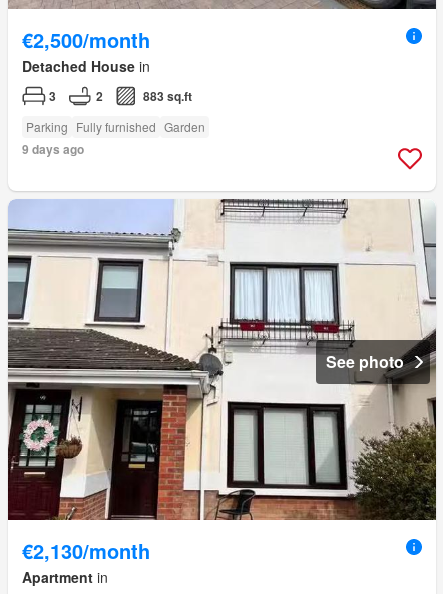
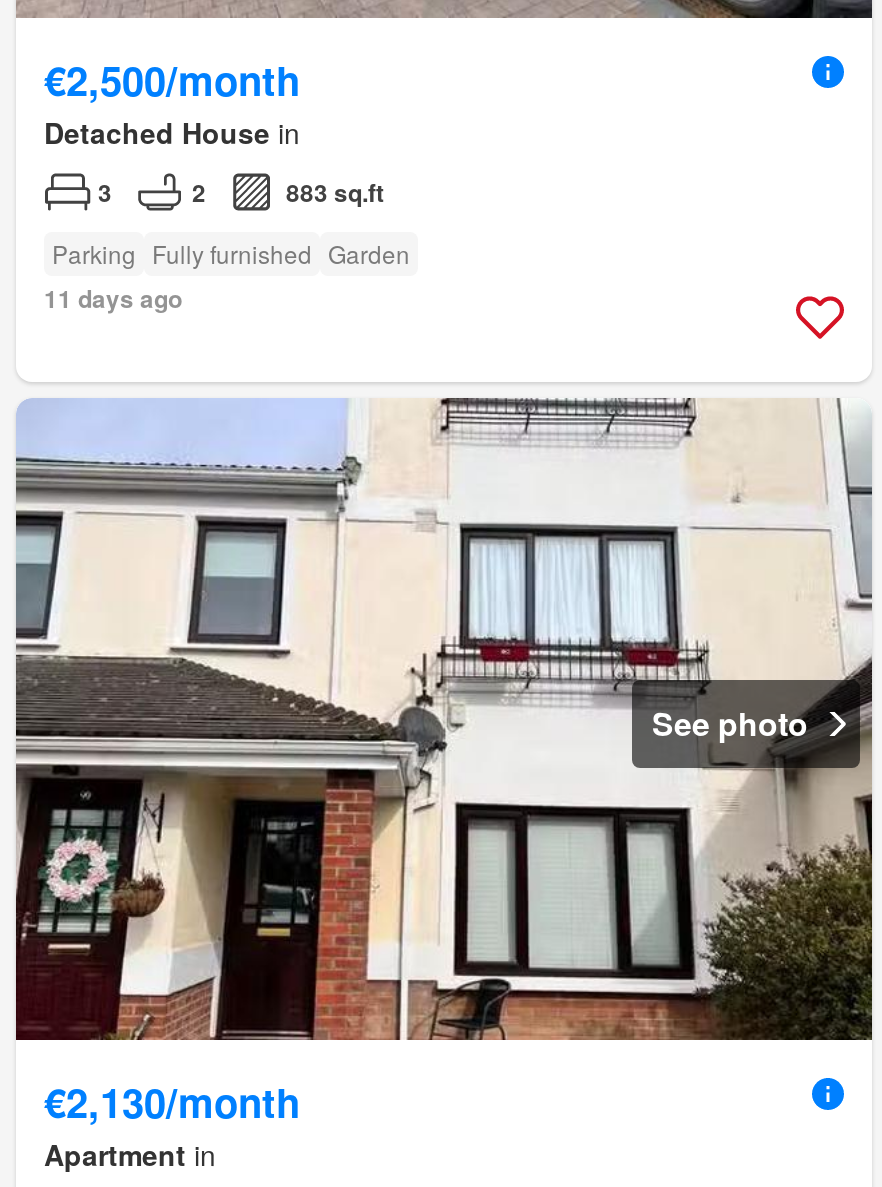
[22,140,84,158] 9 days ago -> [44,279,182,315] 11 days ago

